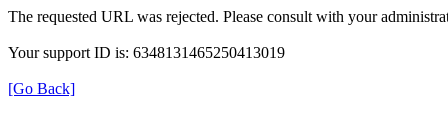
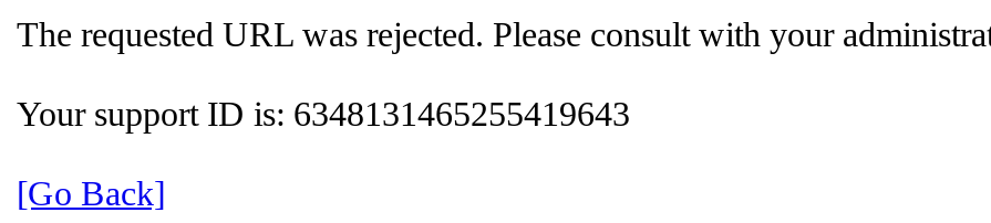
[8,44,285,61] Your support ID is: 6348131465250413019 -> [17,95,630,132] Your support ID is: 6348131465255419643

